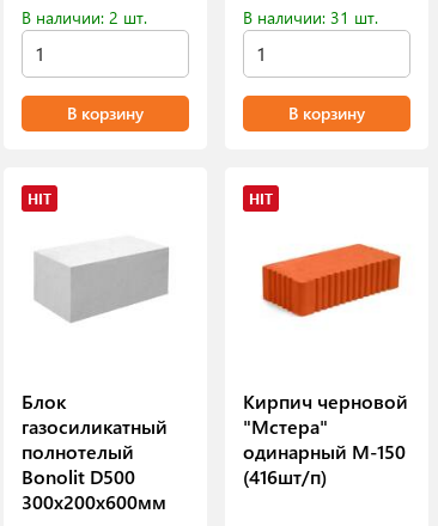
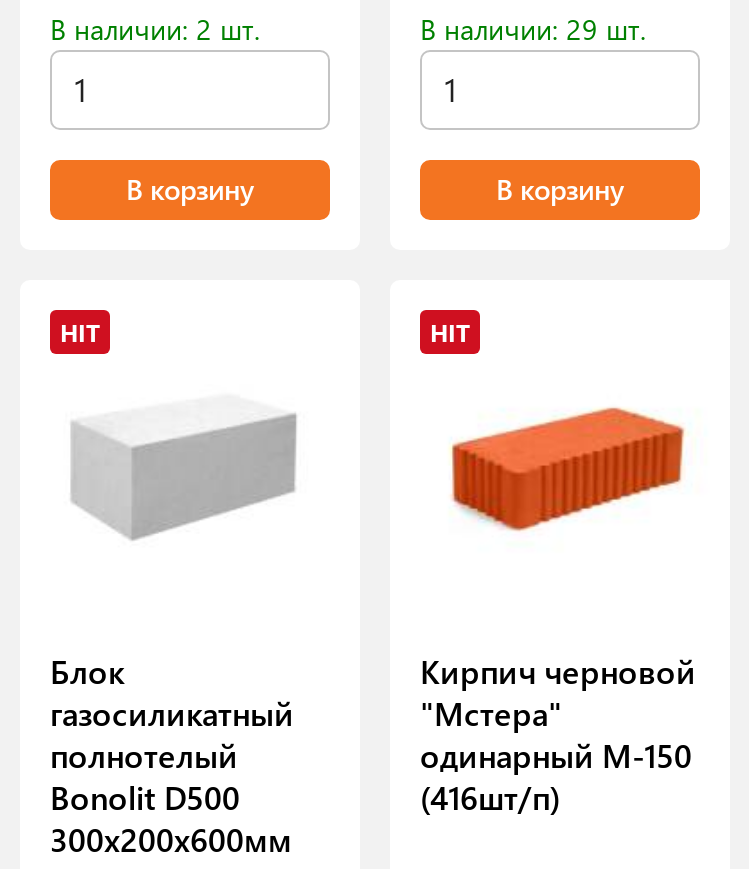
[243,6,378,28] В наличии: 31 шт. -> [420,10,646,48] В наличии: 29 шт.

